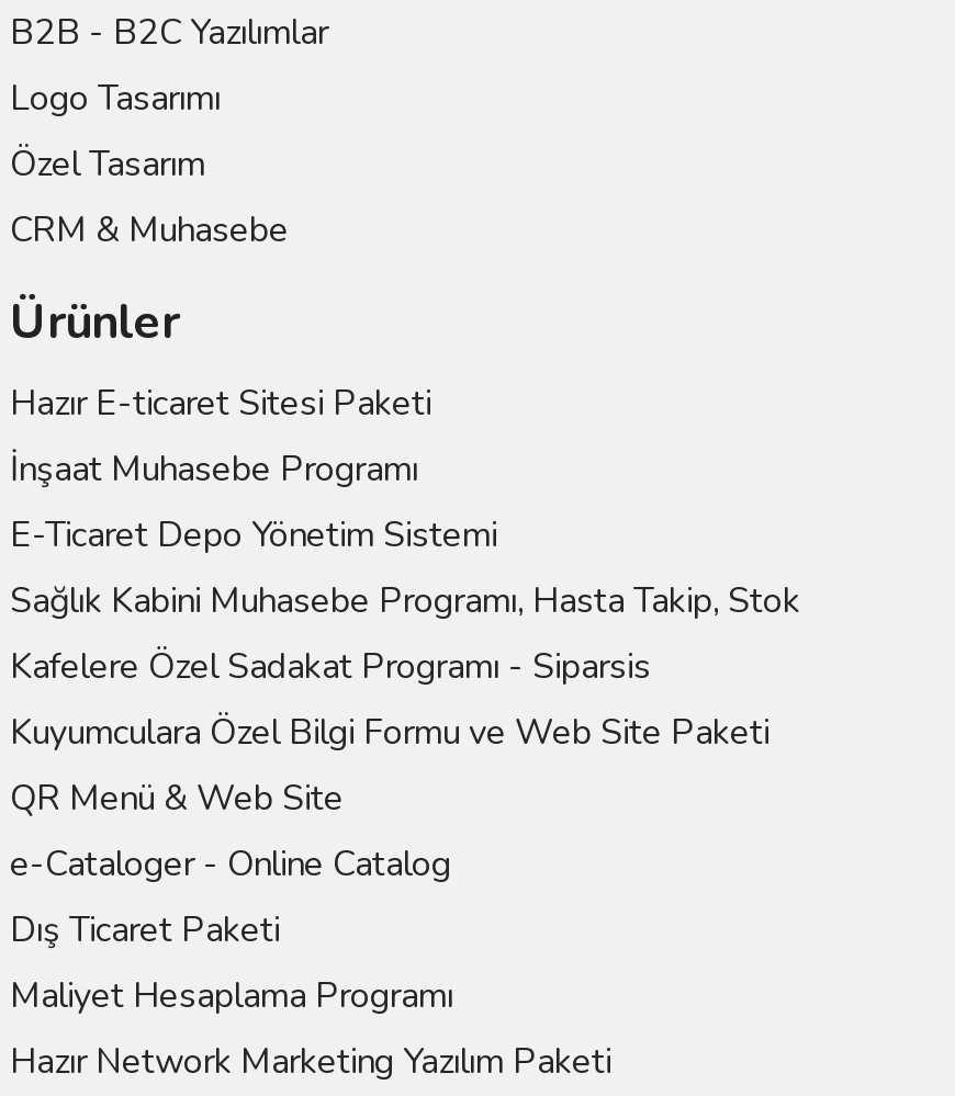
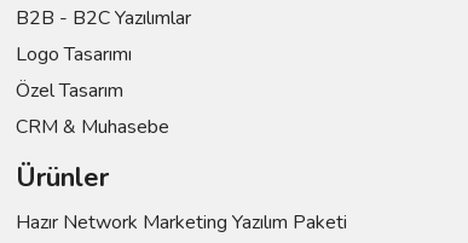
[10,380,800,1020] Hazır E-ticaret Sitesi Paketi | İnşaat Muhasebe Programı | E-Ticaret Depo Yönetim Sistemi | Sağlık Kabini Muhasebe Programı, Hasta Takip, Stok | Kafelere Özel Sadakat Programı - Siparsis | Kuyumculara Özel Bilgi Formu ve Web Site Paketi | QR Menü & Web Site | e-Cataloger - Online Catalog | Dış Ticaret Paketi | Maliyet Hesaplama Programı -> none

